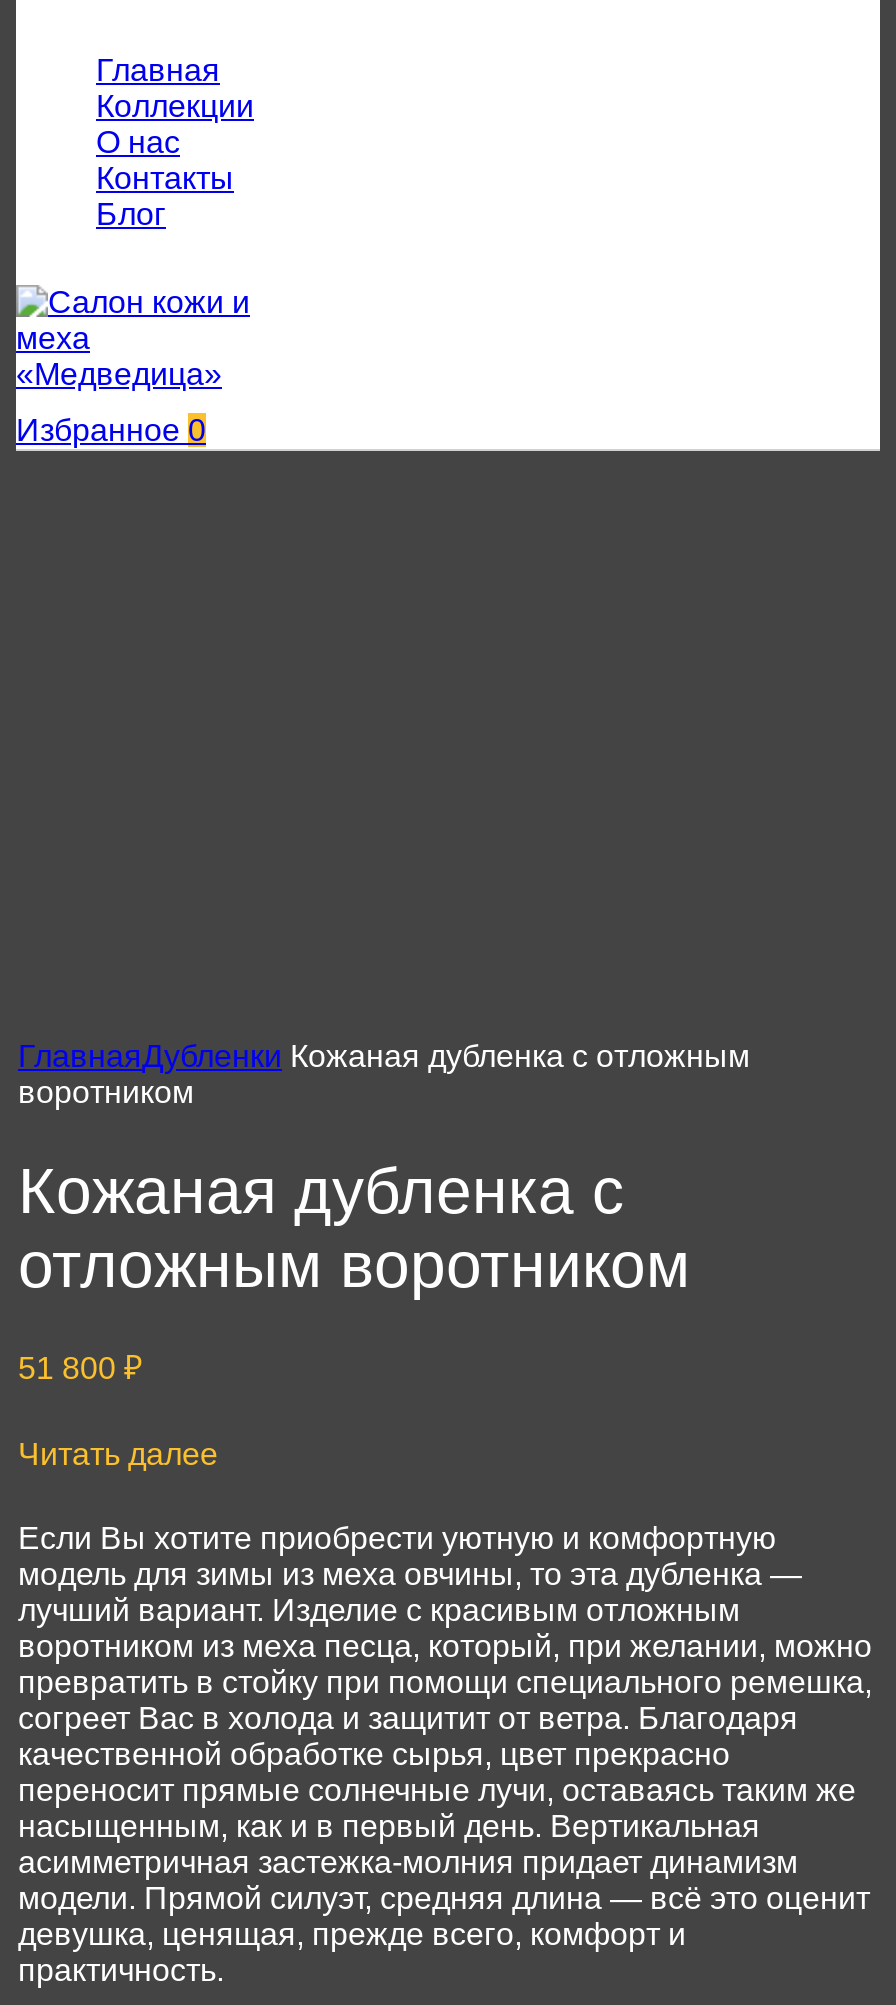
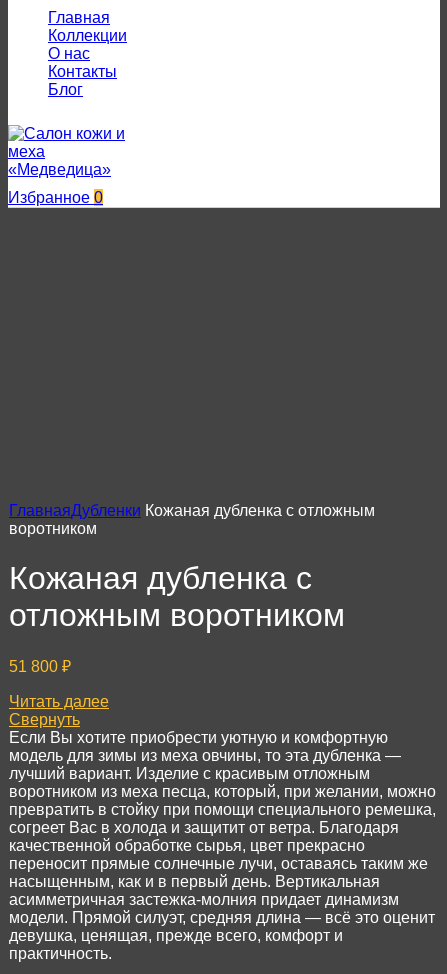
none -> [9,711,80,728] Свернуть

